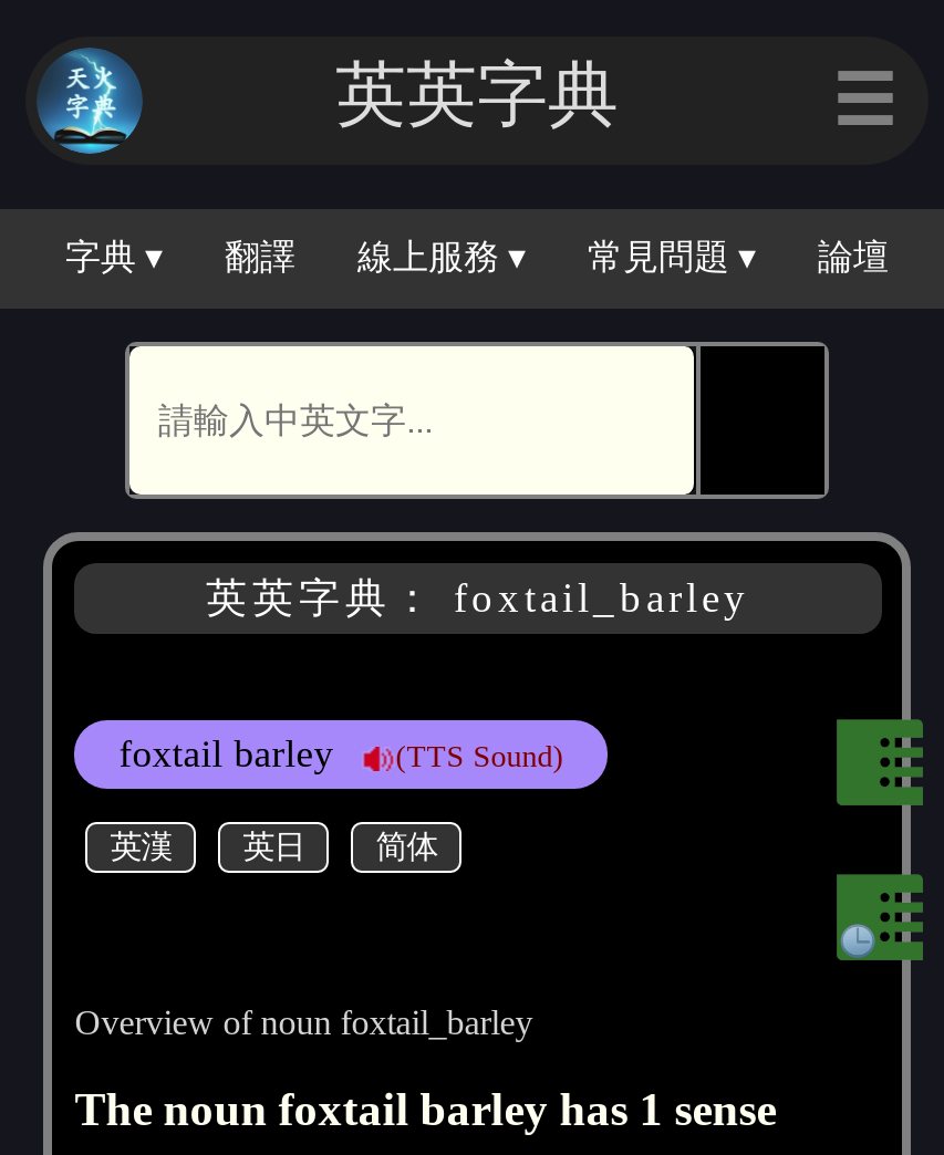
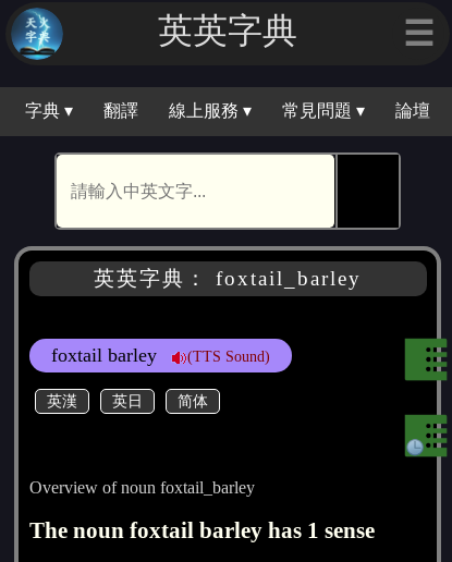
[336,54,618,134] 英英字｜ -> [158,11,297,50] 英英字典

